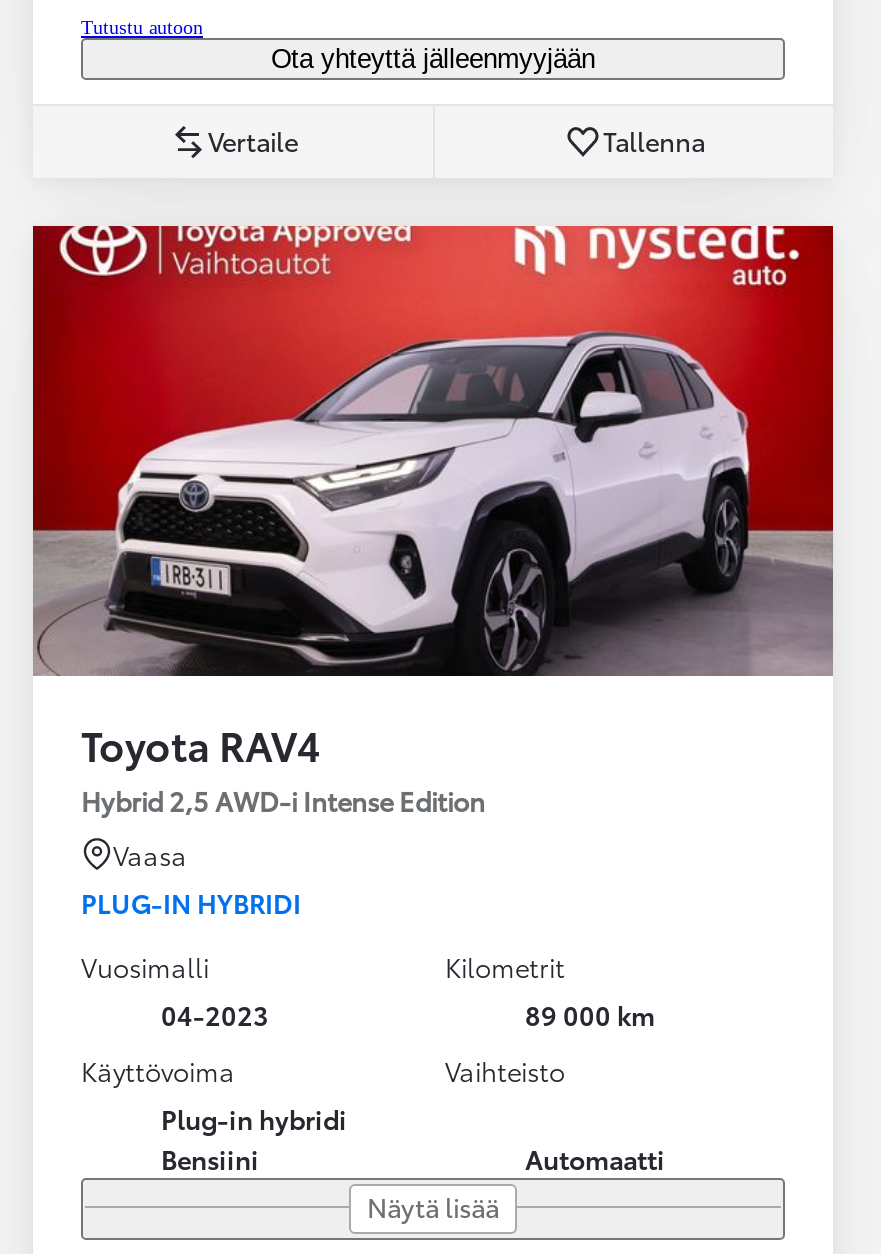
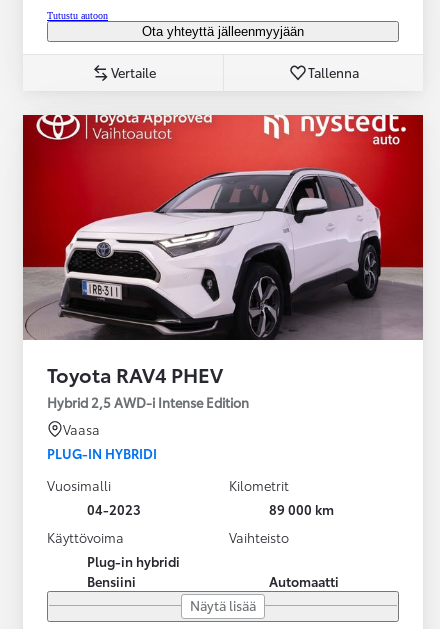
[81,716,321,772] Toyota RAV4 -> [47,360,223,388] Toyota RAV4 PHEV

